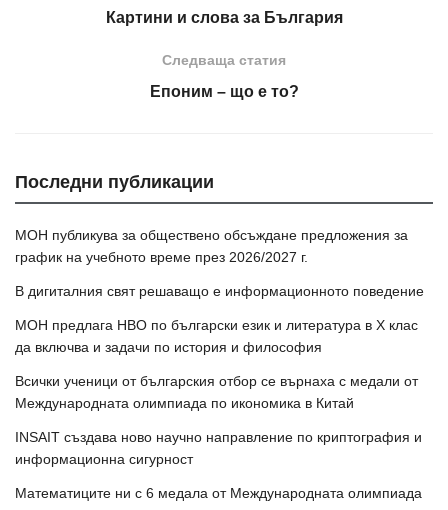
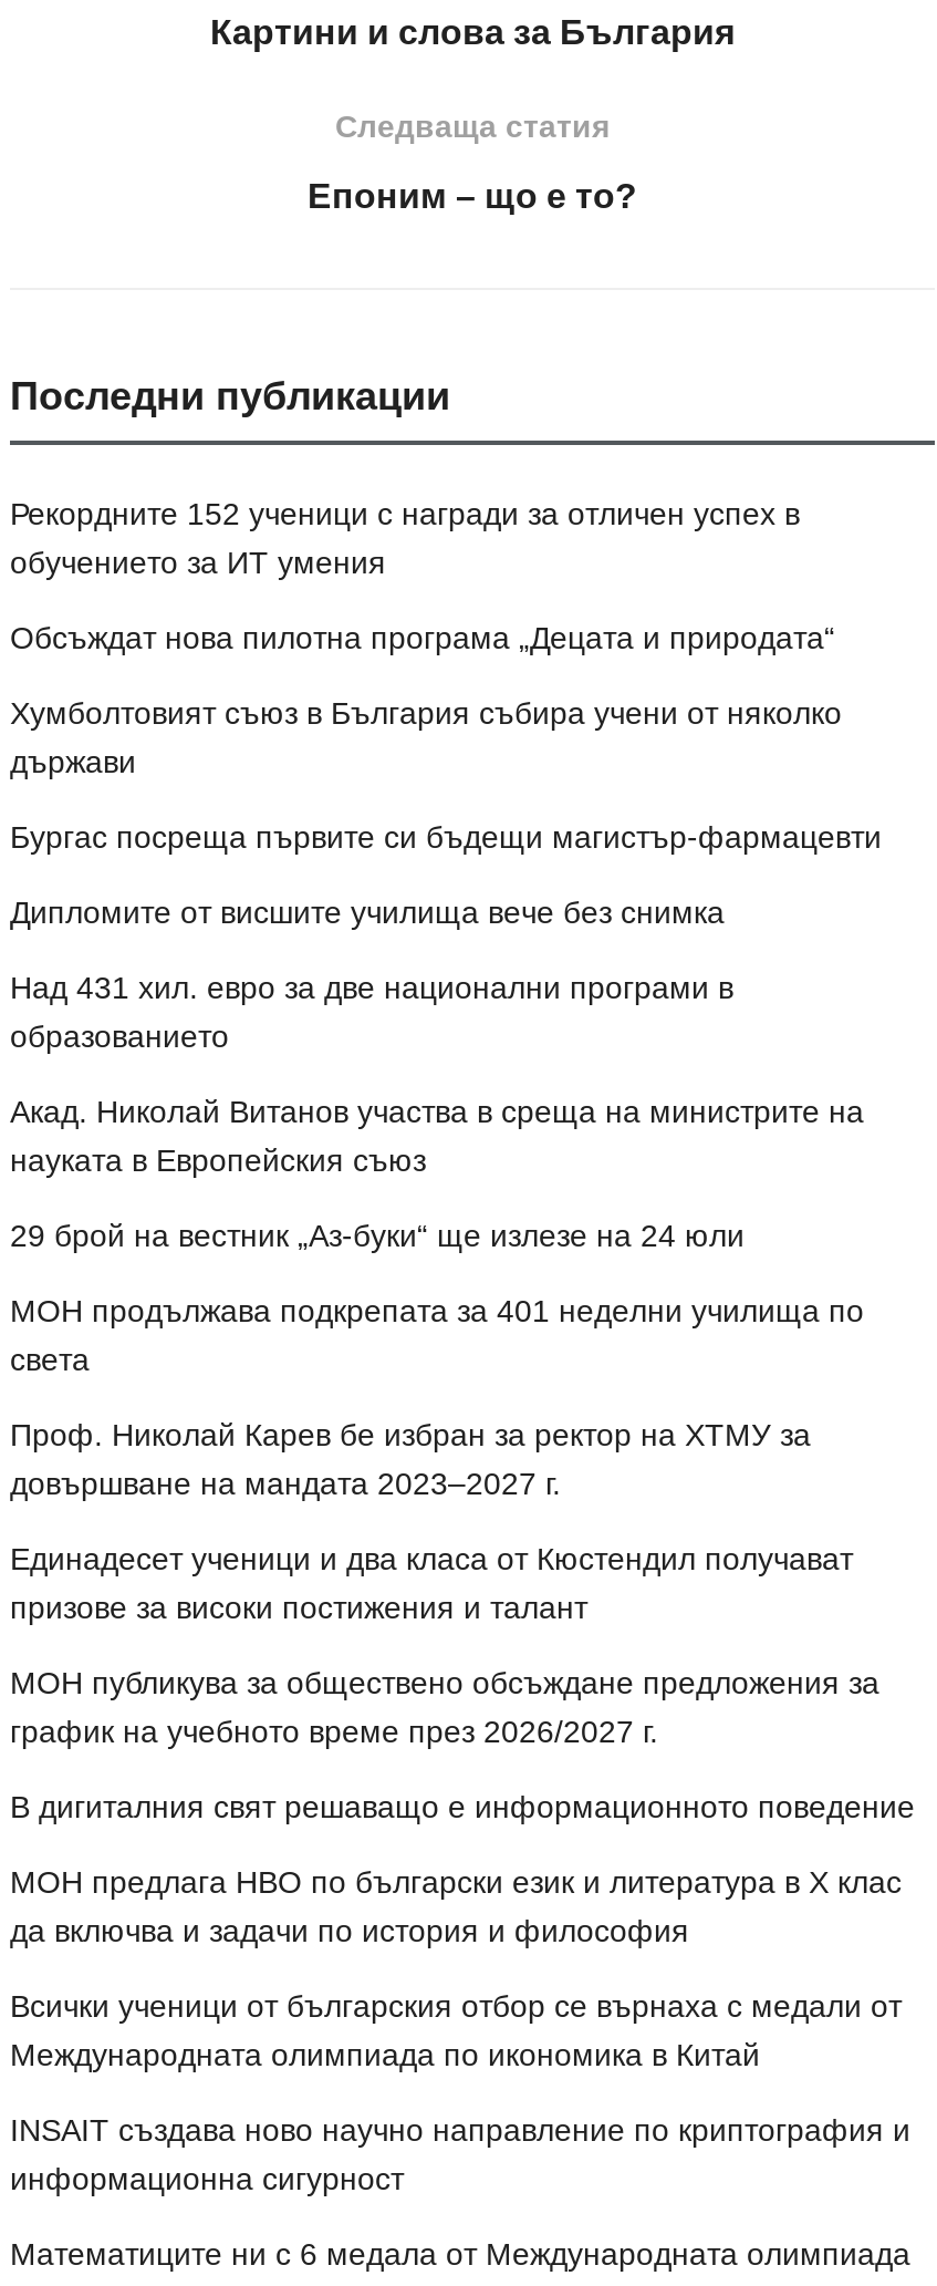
none -> [10,496,882,1625] Рекордните 152 ученици с награди за отличен успех в | обучението за ИТ умения | Обсъждат нова пилотна програма „Децата и природата“ | Хумболтовият съюз в България събира учени от няколко | държави | Бургас посреща първите си бъдещи магистър-фармацевти | Дипломите от висшите училища вече без снимка | Над 431 хил. евро за две национални програми в | образованието | Акад. Николай Витанов участва в среща на министрите на | науката в Европейския съюз | 29 брой на вестник „Аз-буки“ ще излезе на 24 юли | МОН продължава подкрепата за 401 неделни училища по | света | Проф. Николай Карев бе избран за ректор на ХТМУ за | довършване на мандата 2023–2027 г. | Единадесет ученици и два класа от Кюстендил получават | призове за високи постижения и талант

